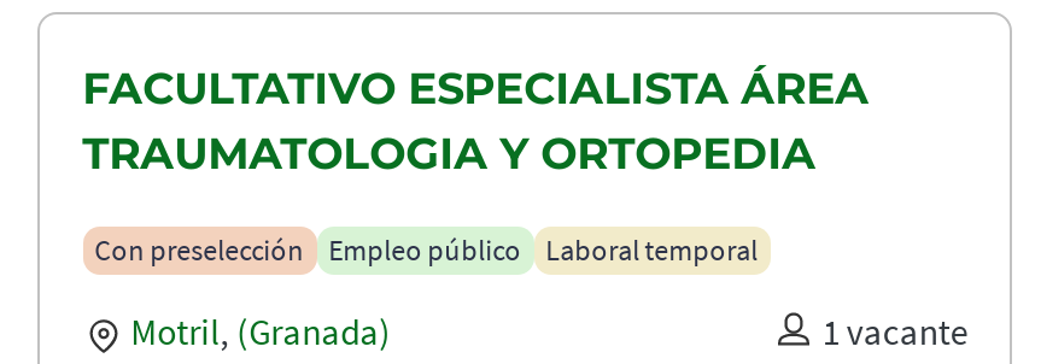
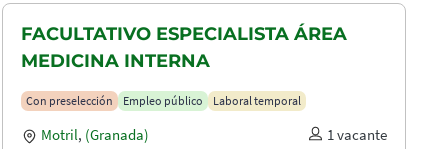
[82,127,816,180] TRAUMATOLOGIA Y ORTOPEDIA -> [21,50,210,72] MEDICINA INTERNA

